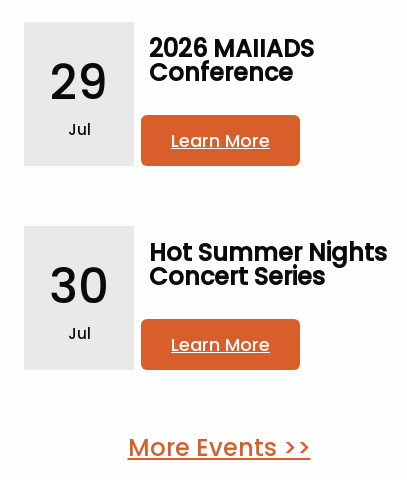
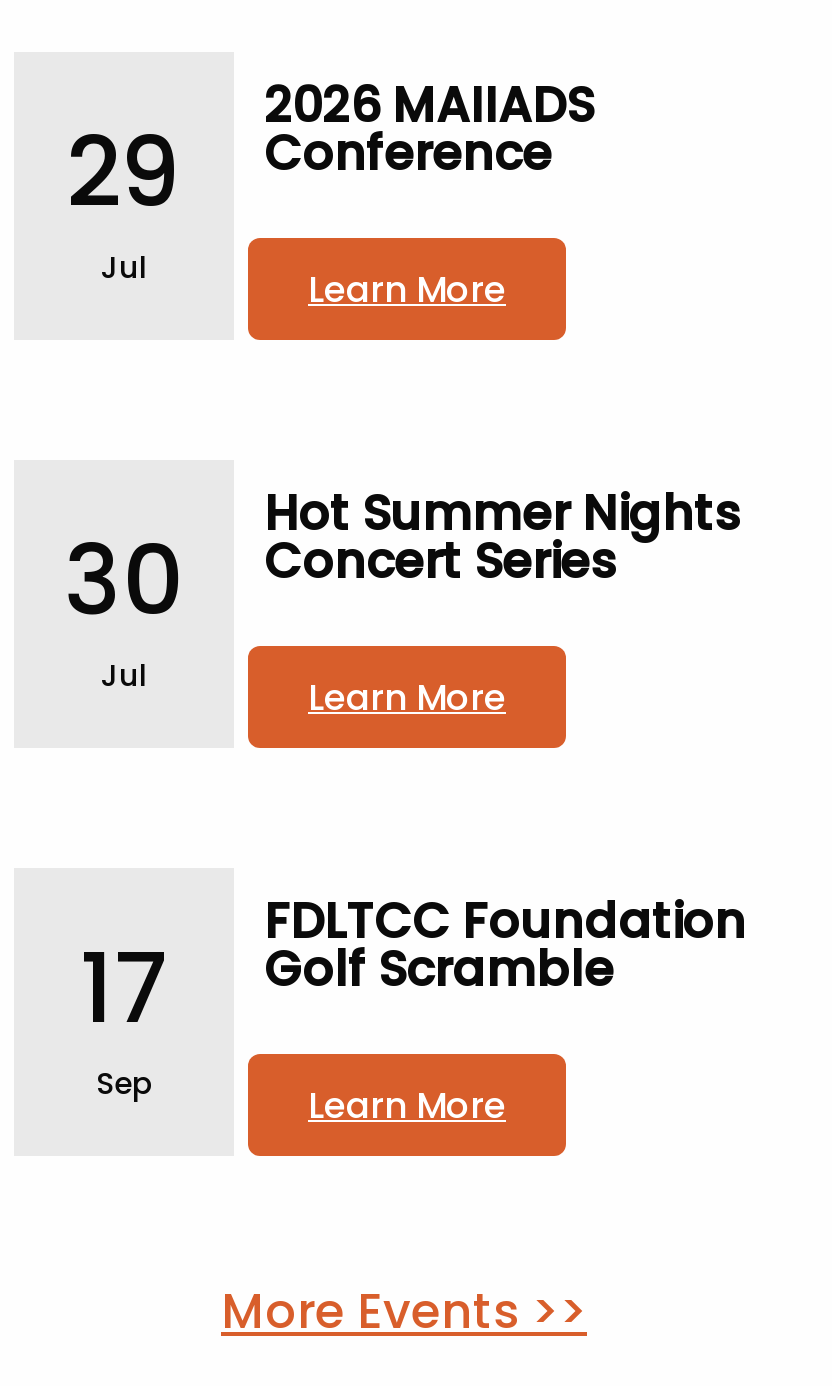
none -> [80,922,168,1104] 17 | Sep
none -> [264,888,746,1130] FDLTCC Foundation | Golf Scramble | Learn More

